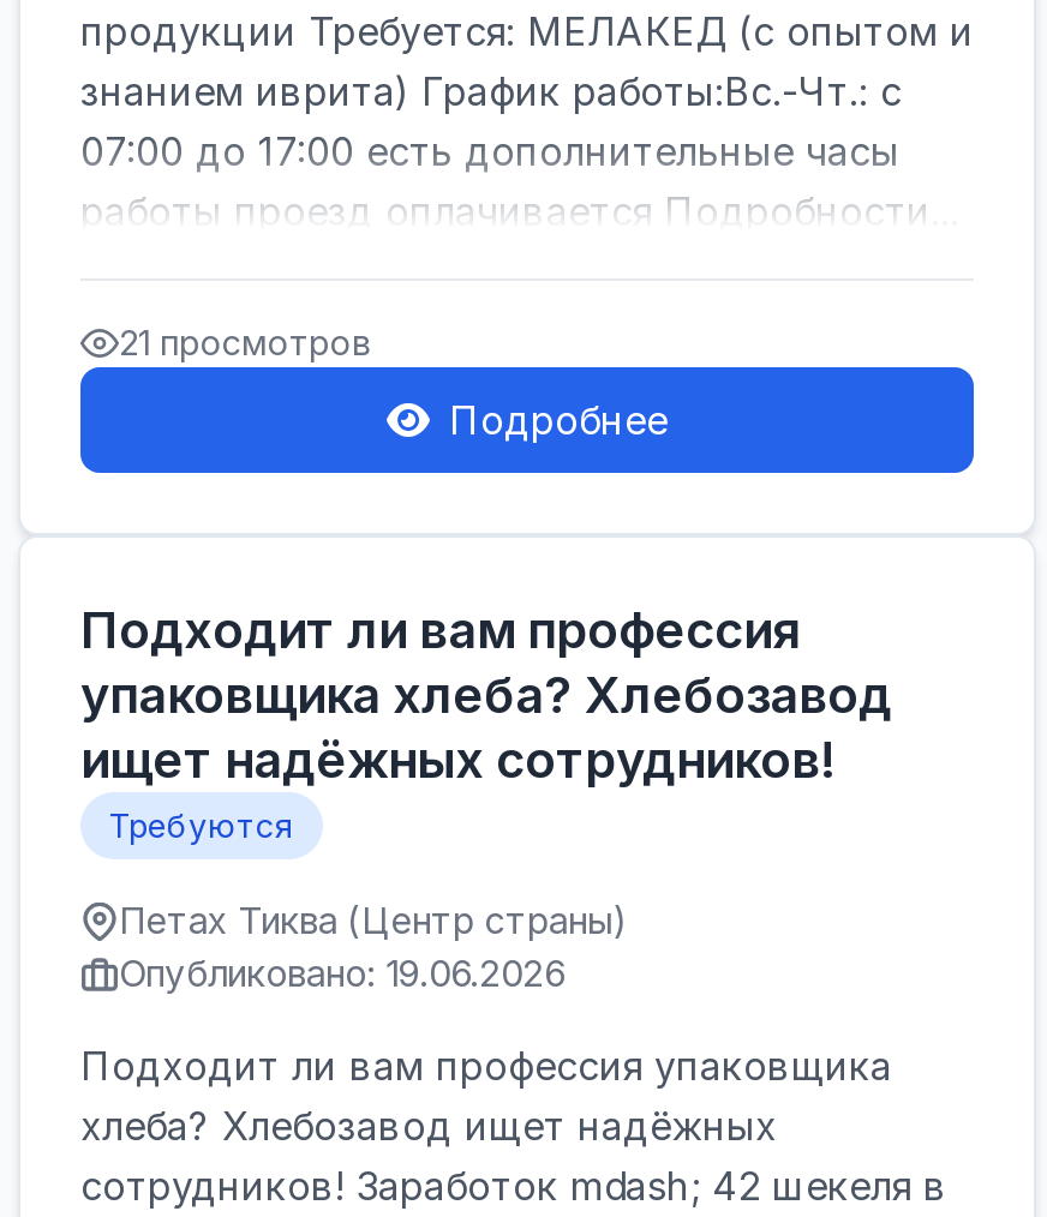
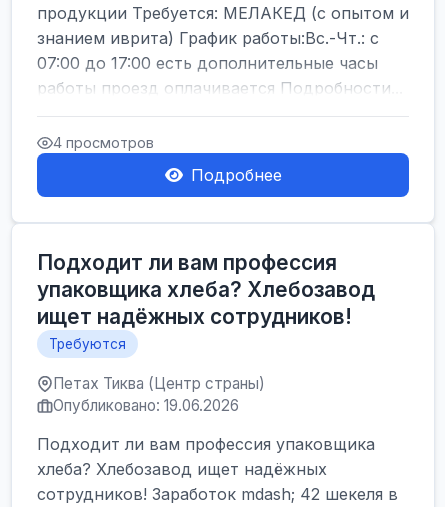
[119,322,371,362] 21 просмотров -> [53,134,154,151] 4 просмотров

